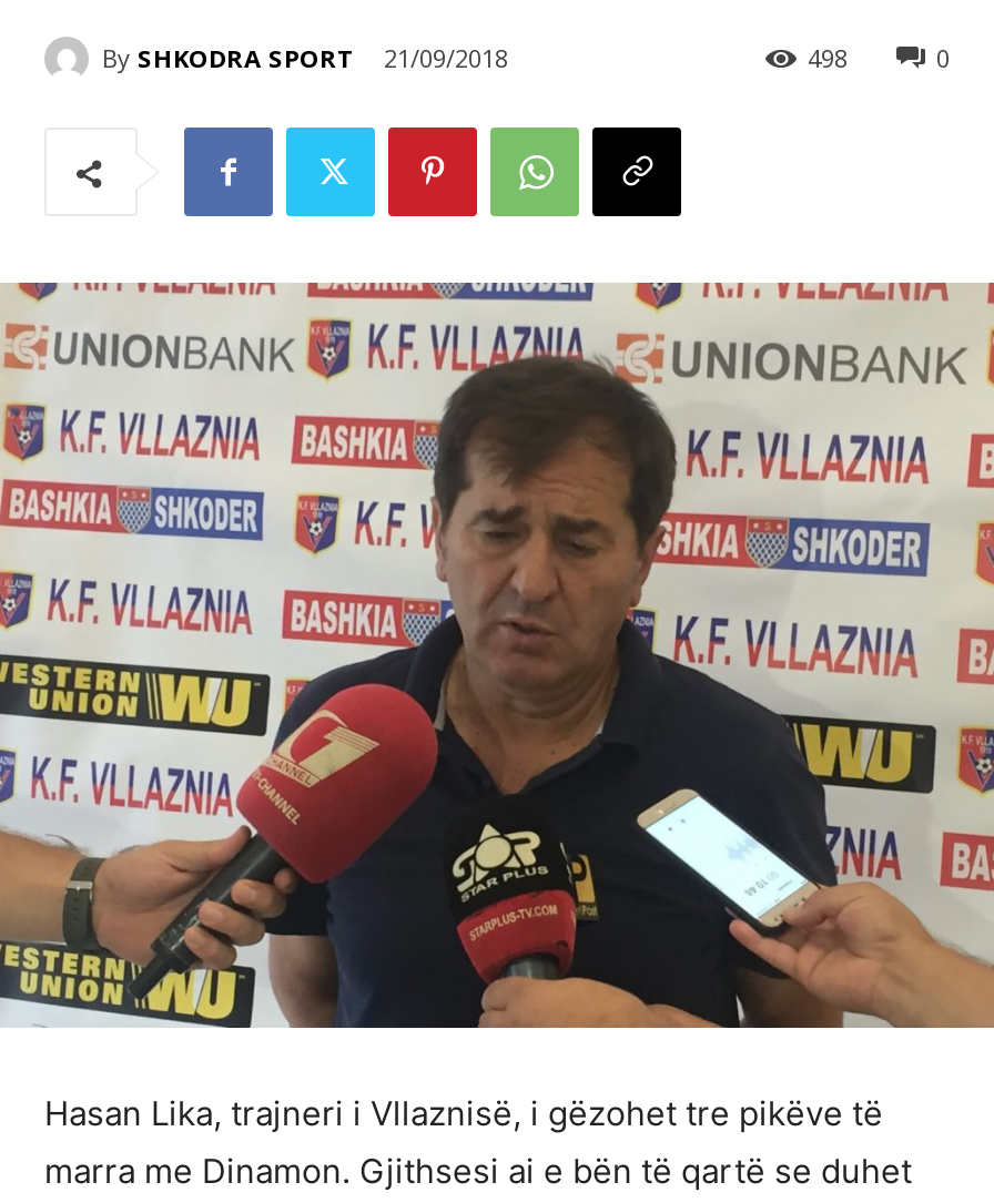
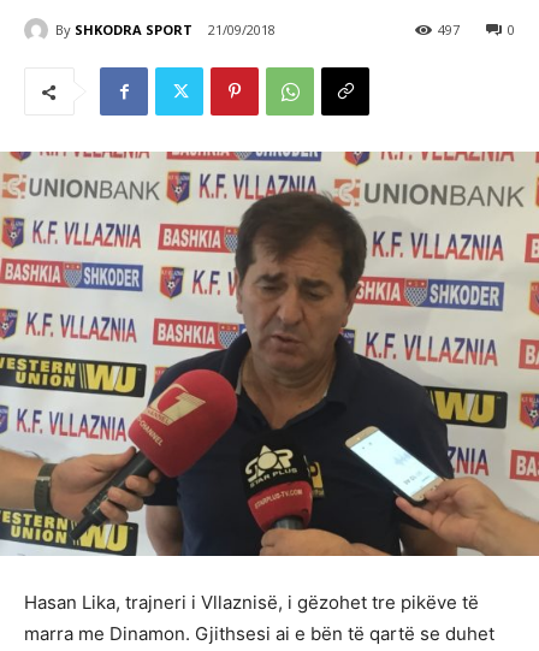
[808,41,848,75] 498 -> [438,21,460,39] 497

